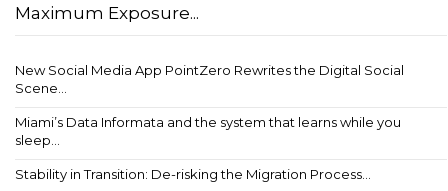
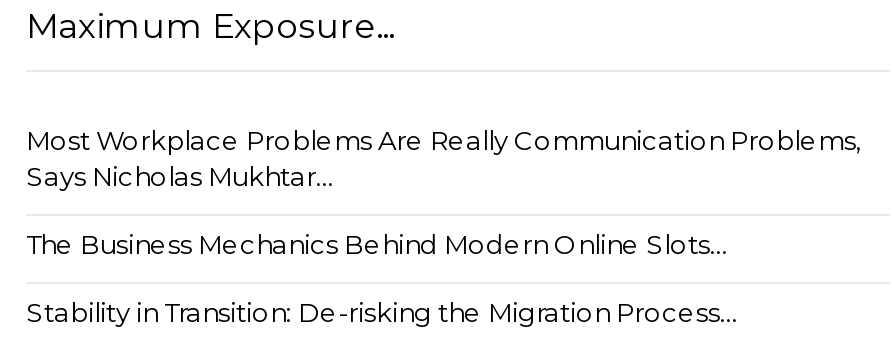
[15,62,404,96] New Social Media App PointZero Rewrites the Digital Social | Scene... -> [26,123,862,191] Most Workplace Problems Are Really Communication Problems, | Says Nicholas Mukhtar...
[15,114,401,148] Miami’s Data Informata and the system that learns while you | sleep... -> [26,227,728,259] The Business Mechanics Behind Modern Online Slots...

